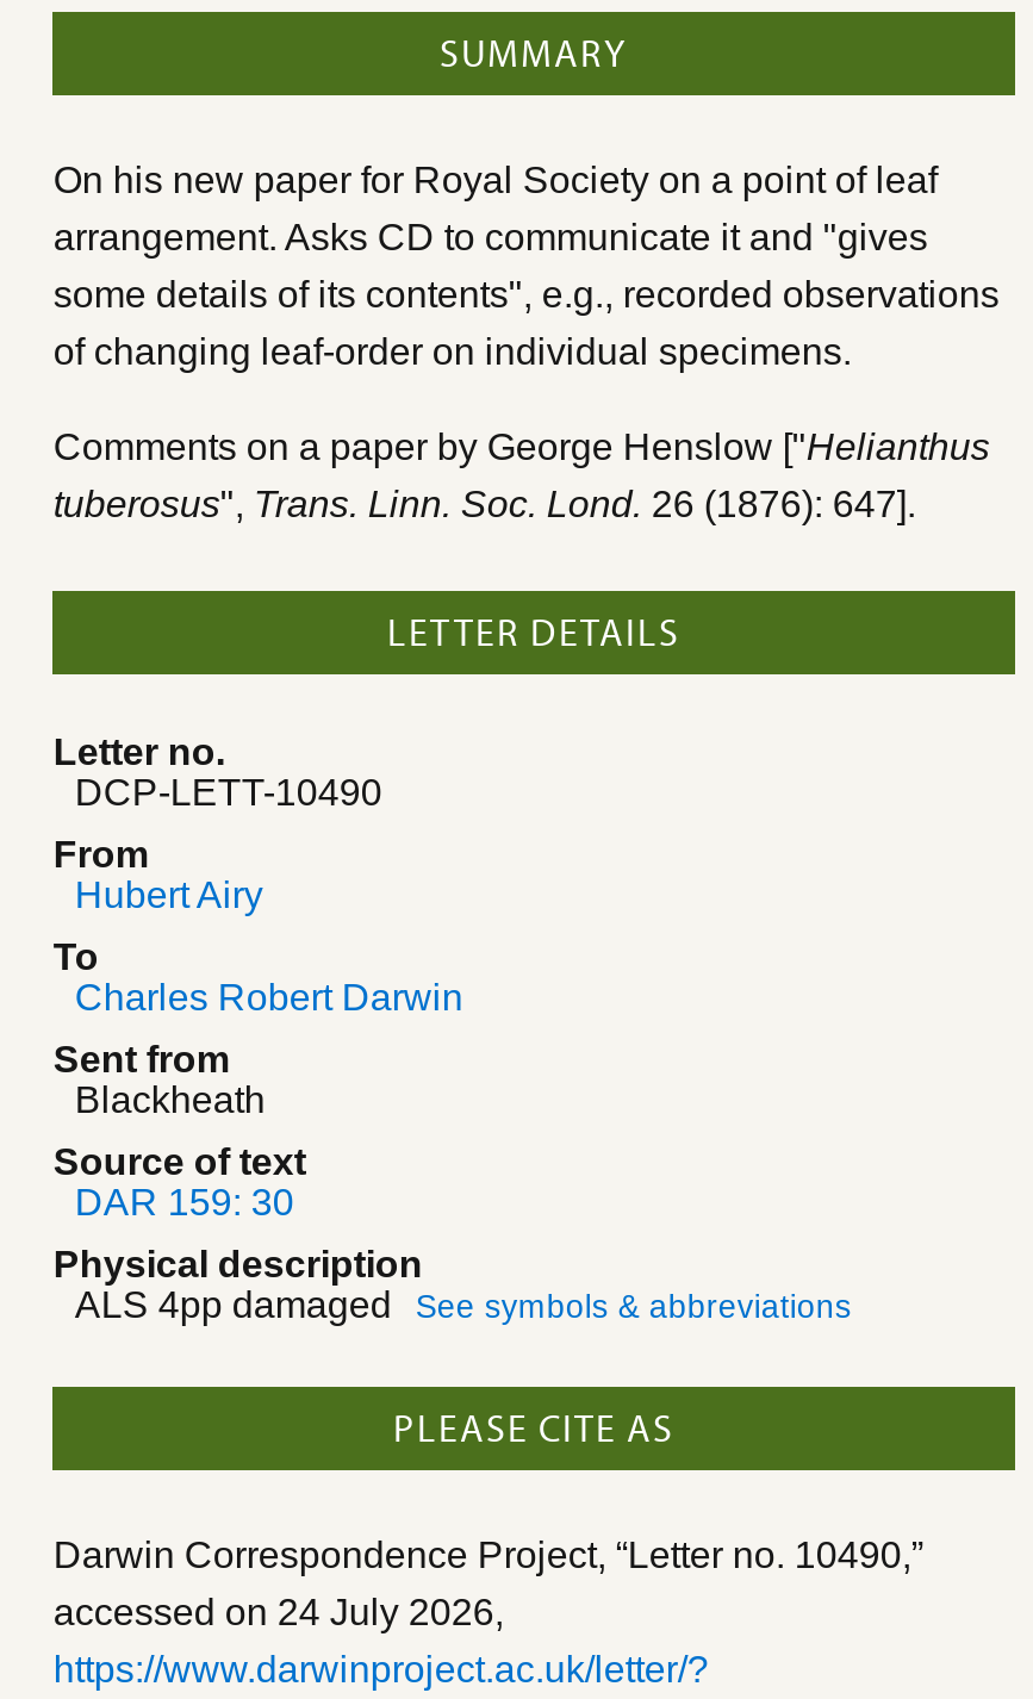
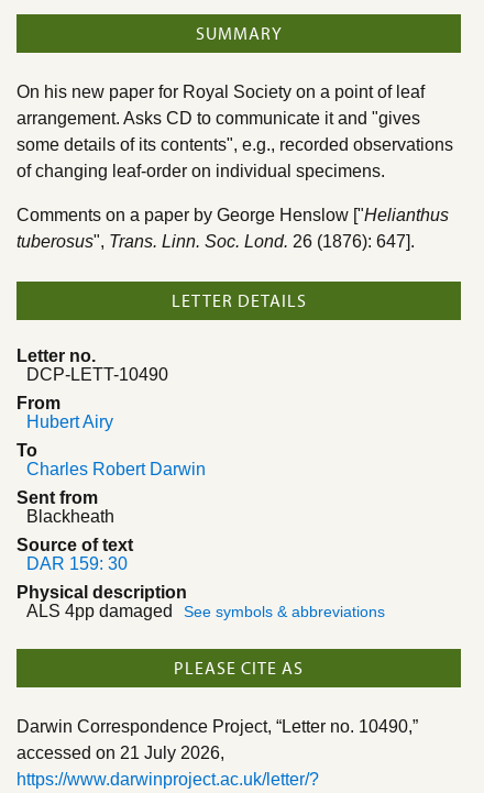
[53,1592,504,1633] accessed on 24 July 2026, -> [17,744,225,763] accessed on 21 July 2026,

